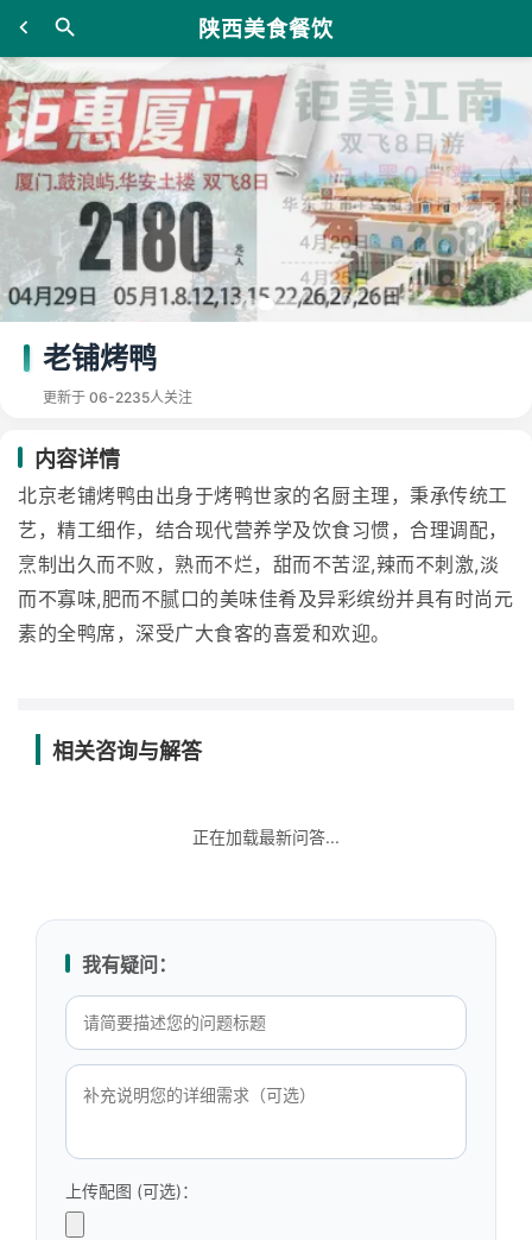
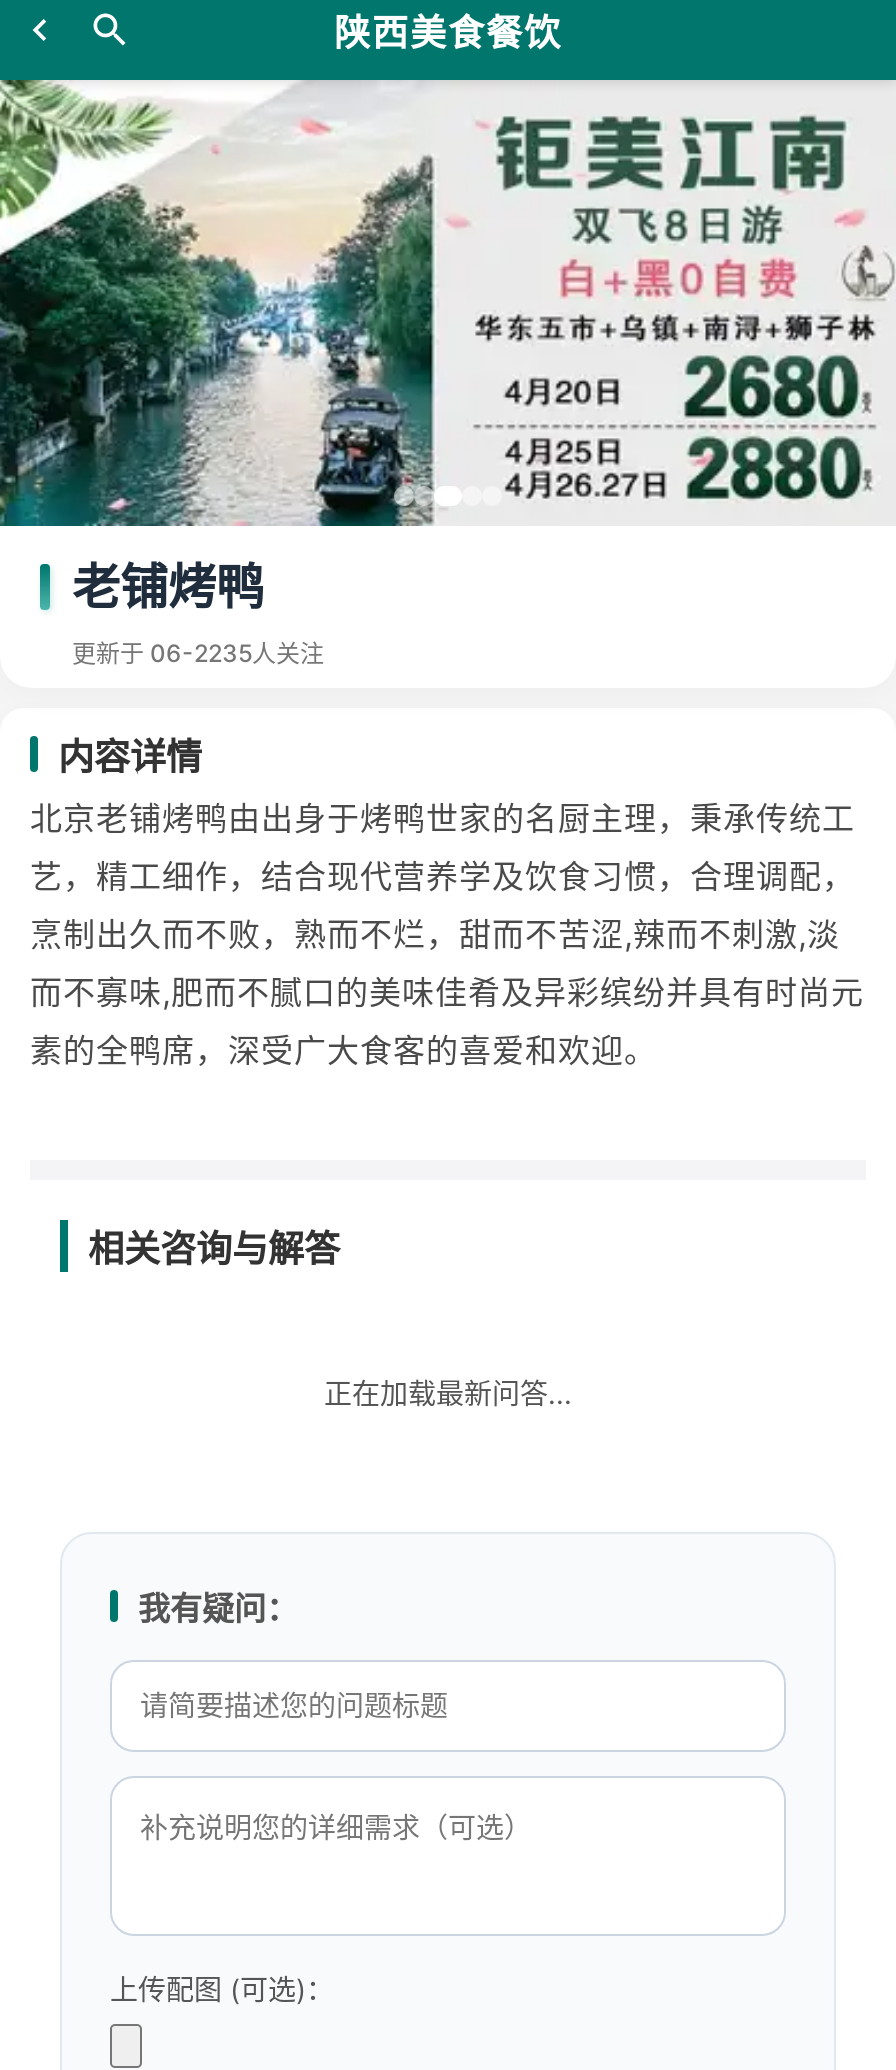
[4,56,528,321] [image] -> [6,80,890,526] [image]

